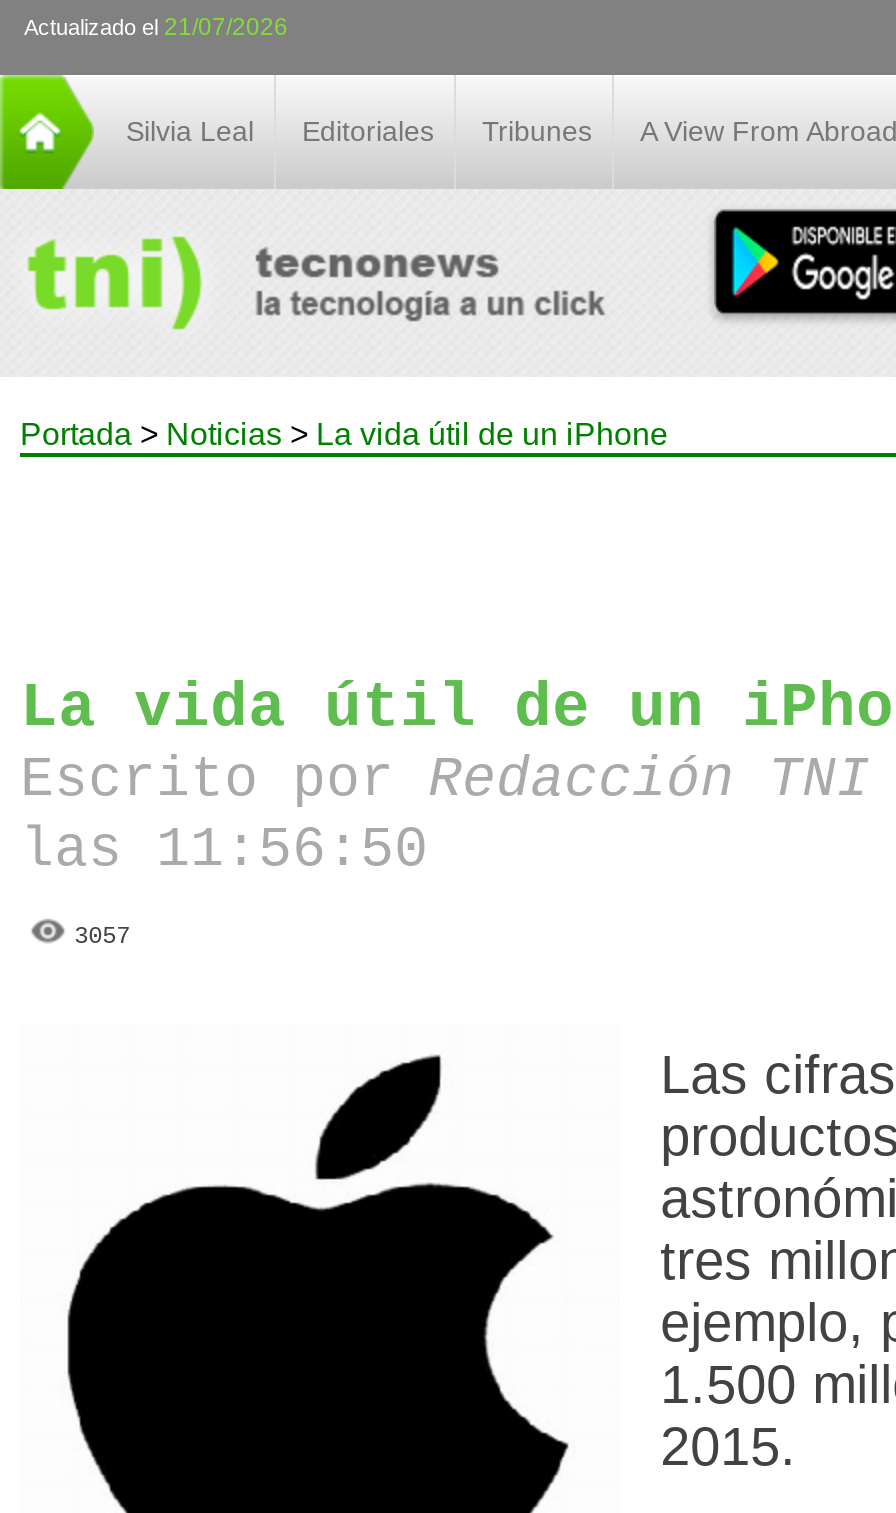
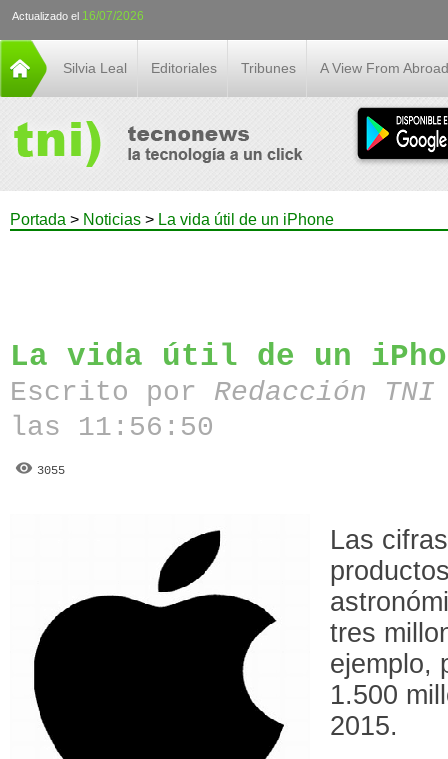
[24,13,288,41] Actualizado el 21/07/2026 -> [12,9,144,23] Actualizado el 16/07/2026
[74,923,130,951] 3057 -> [37,464,65,478] 3055

